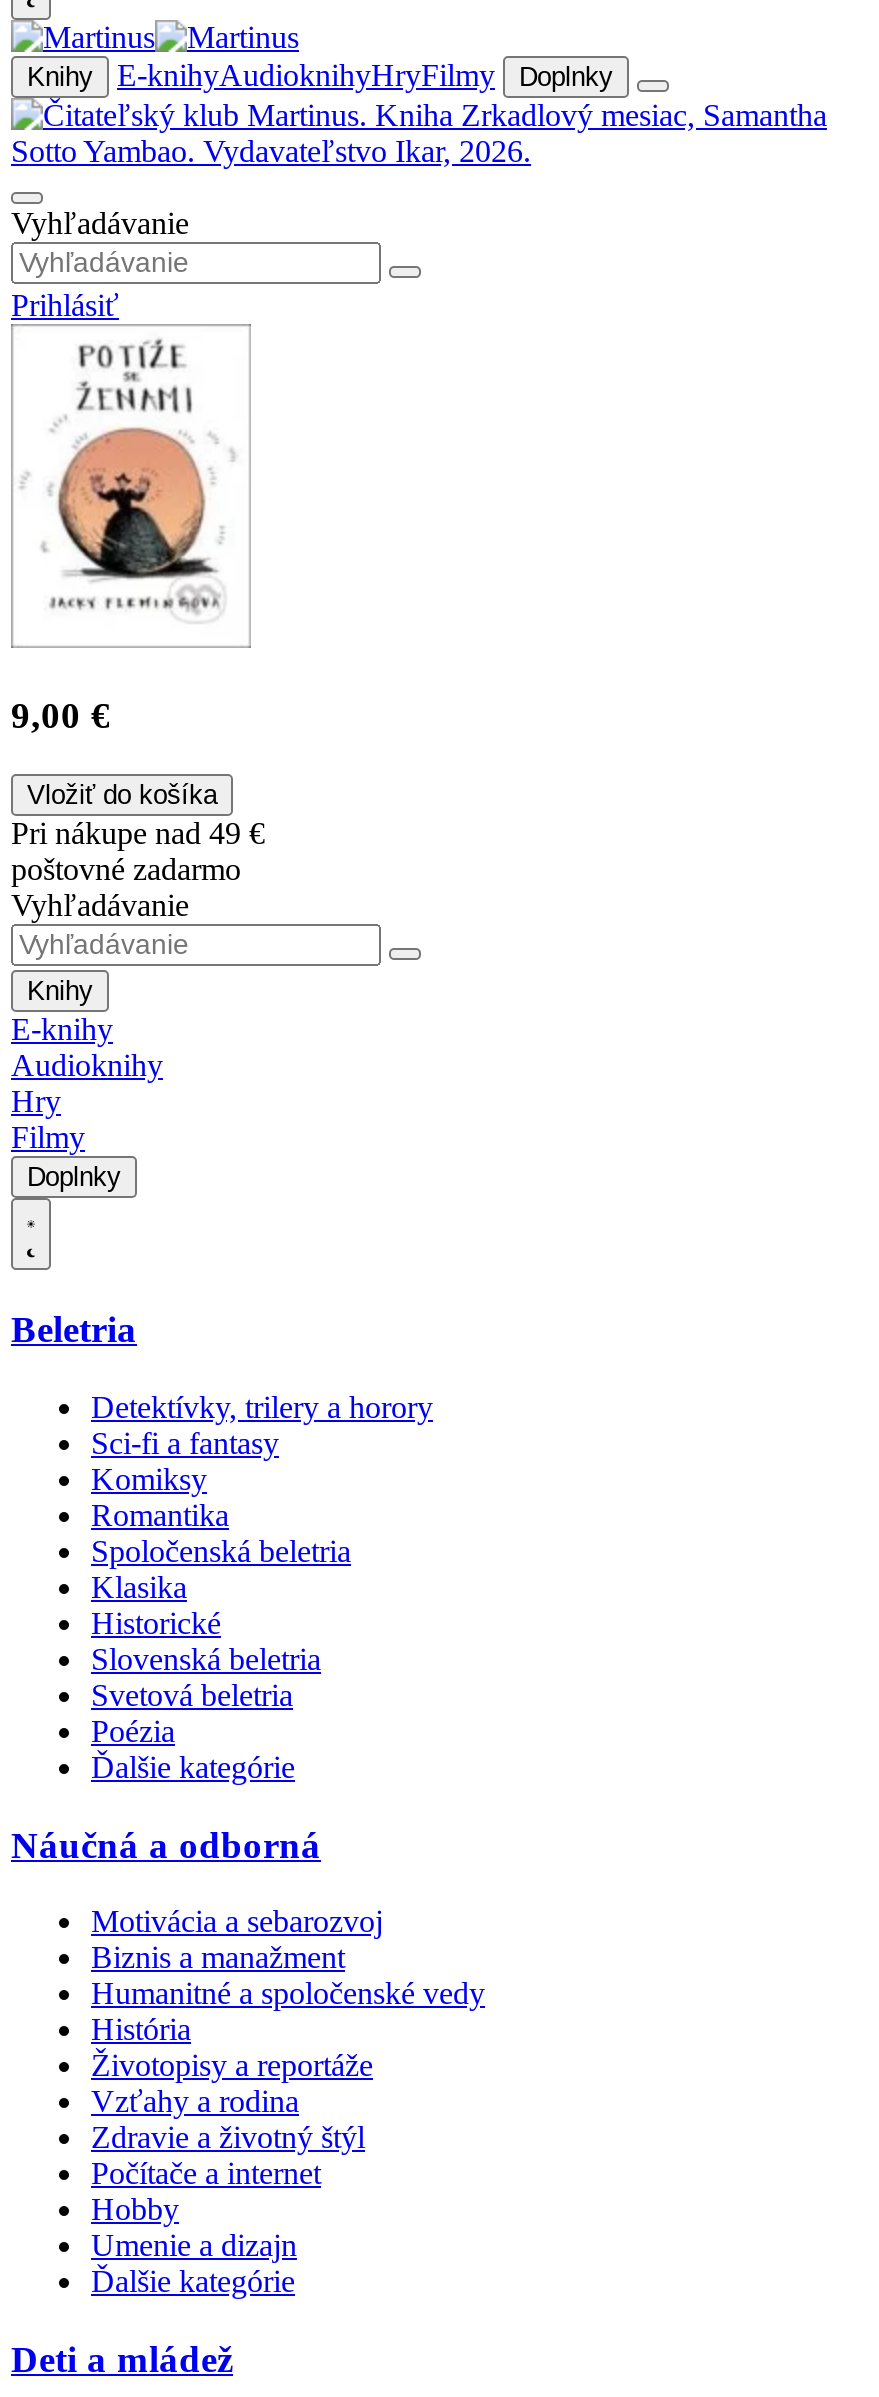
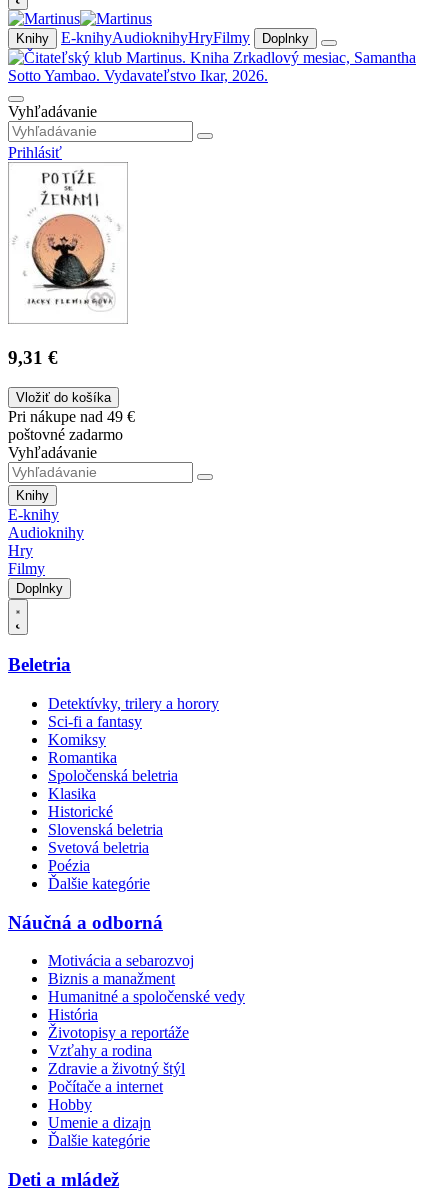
[11,693,111,735] 9,00 € -> [8,347,58,368] 9,31 €

